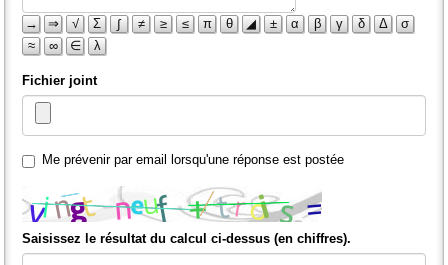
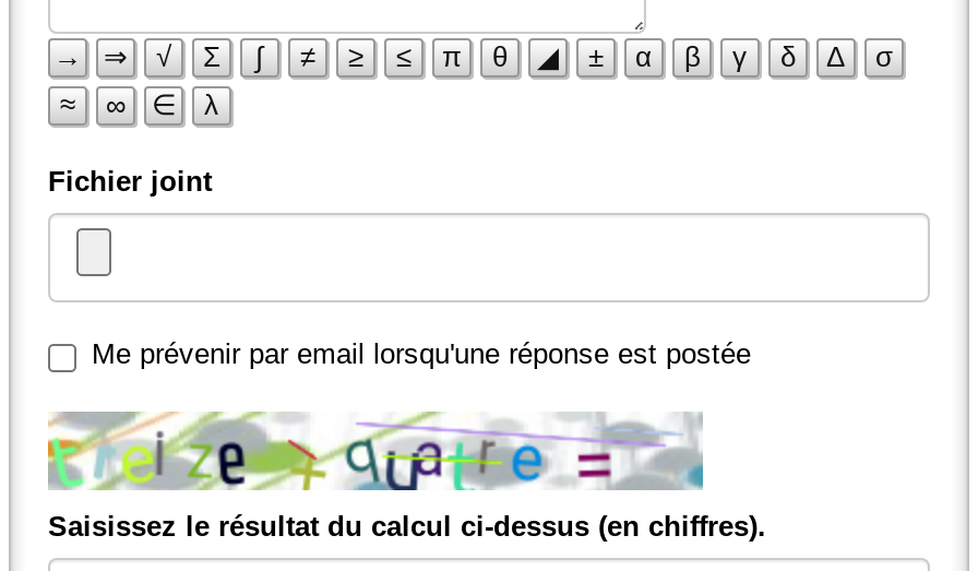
[22,186,322,223] [image] -> [46,409,705,492] [image]

